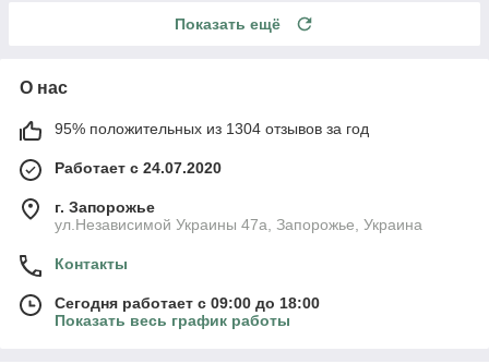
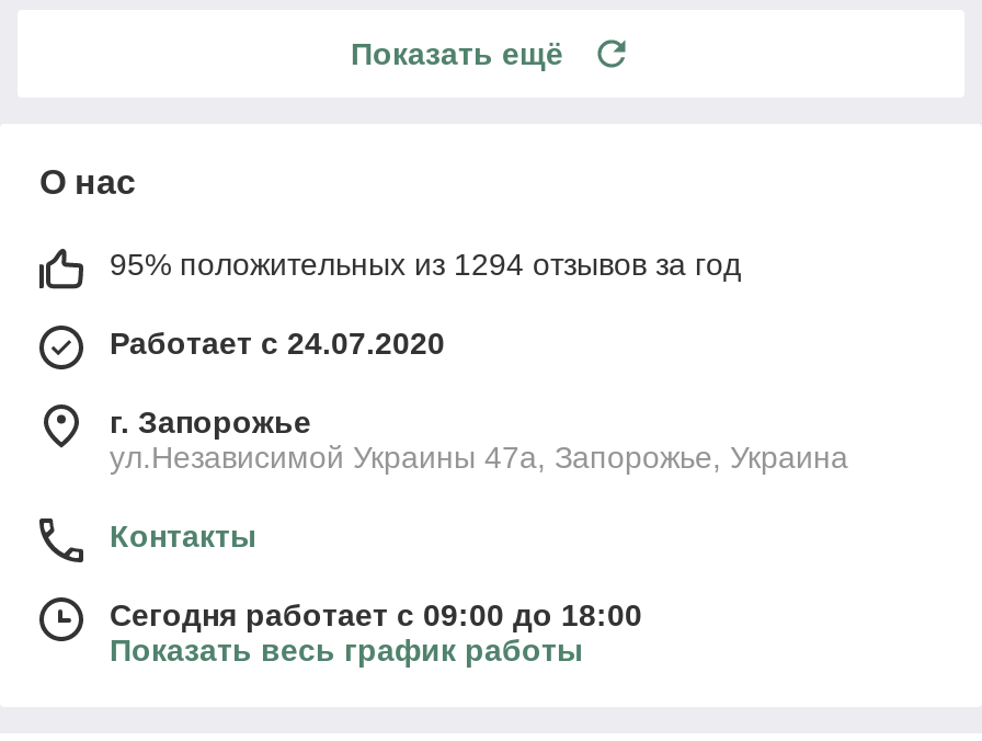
[55,120,369,137] 95% положительных из 1304 отзывов за год -> [110,246,741,281] 95% положительных из 1294 отзывов за год

